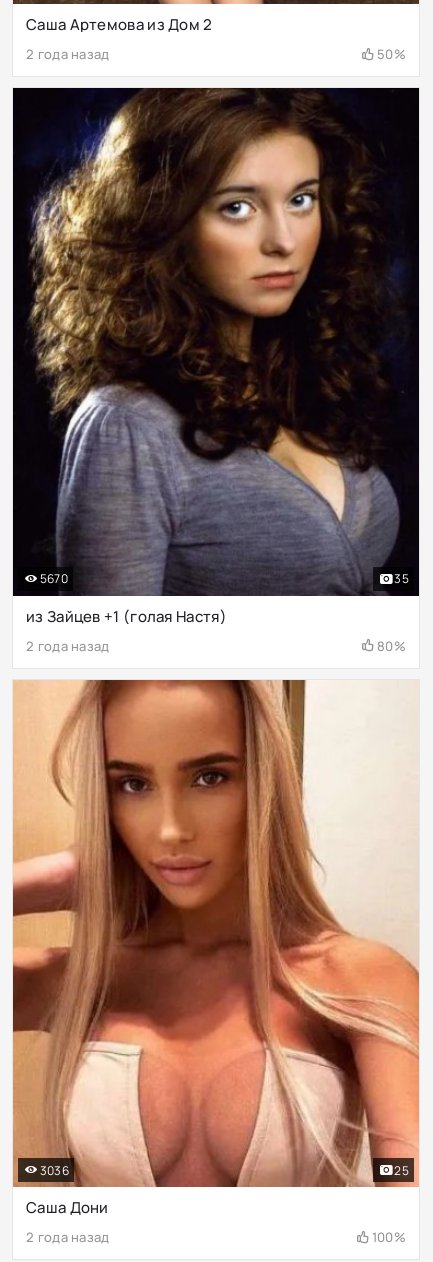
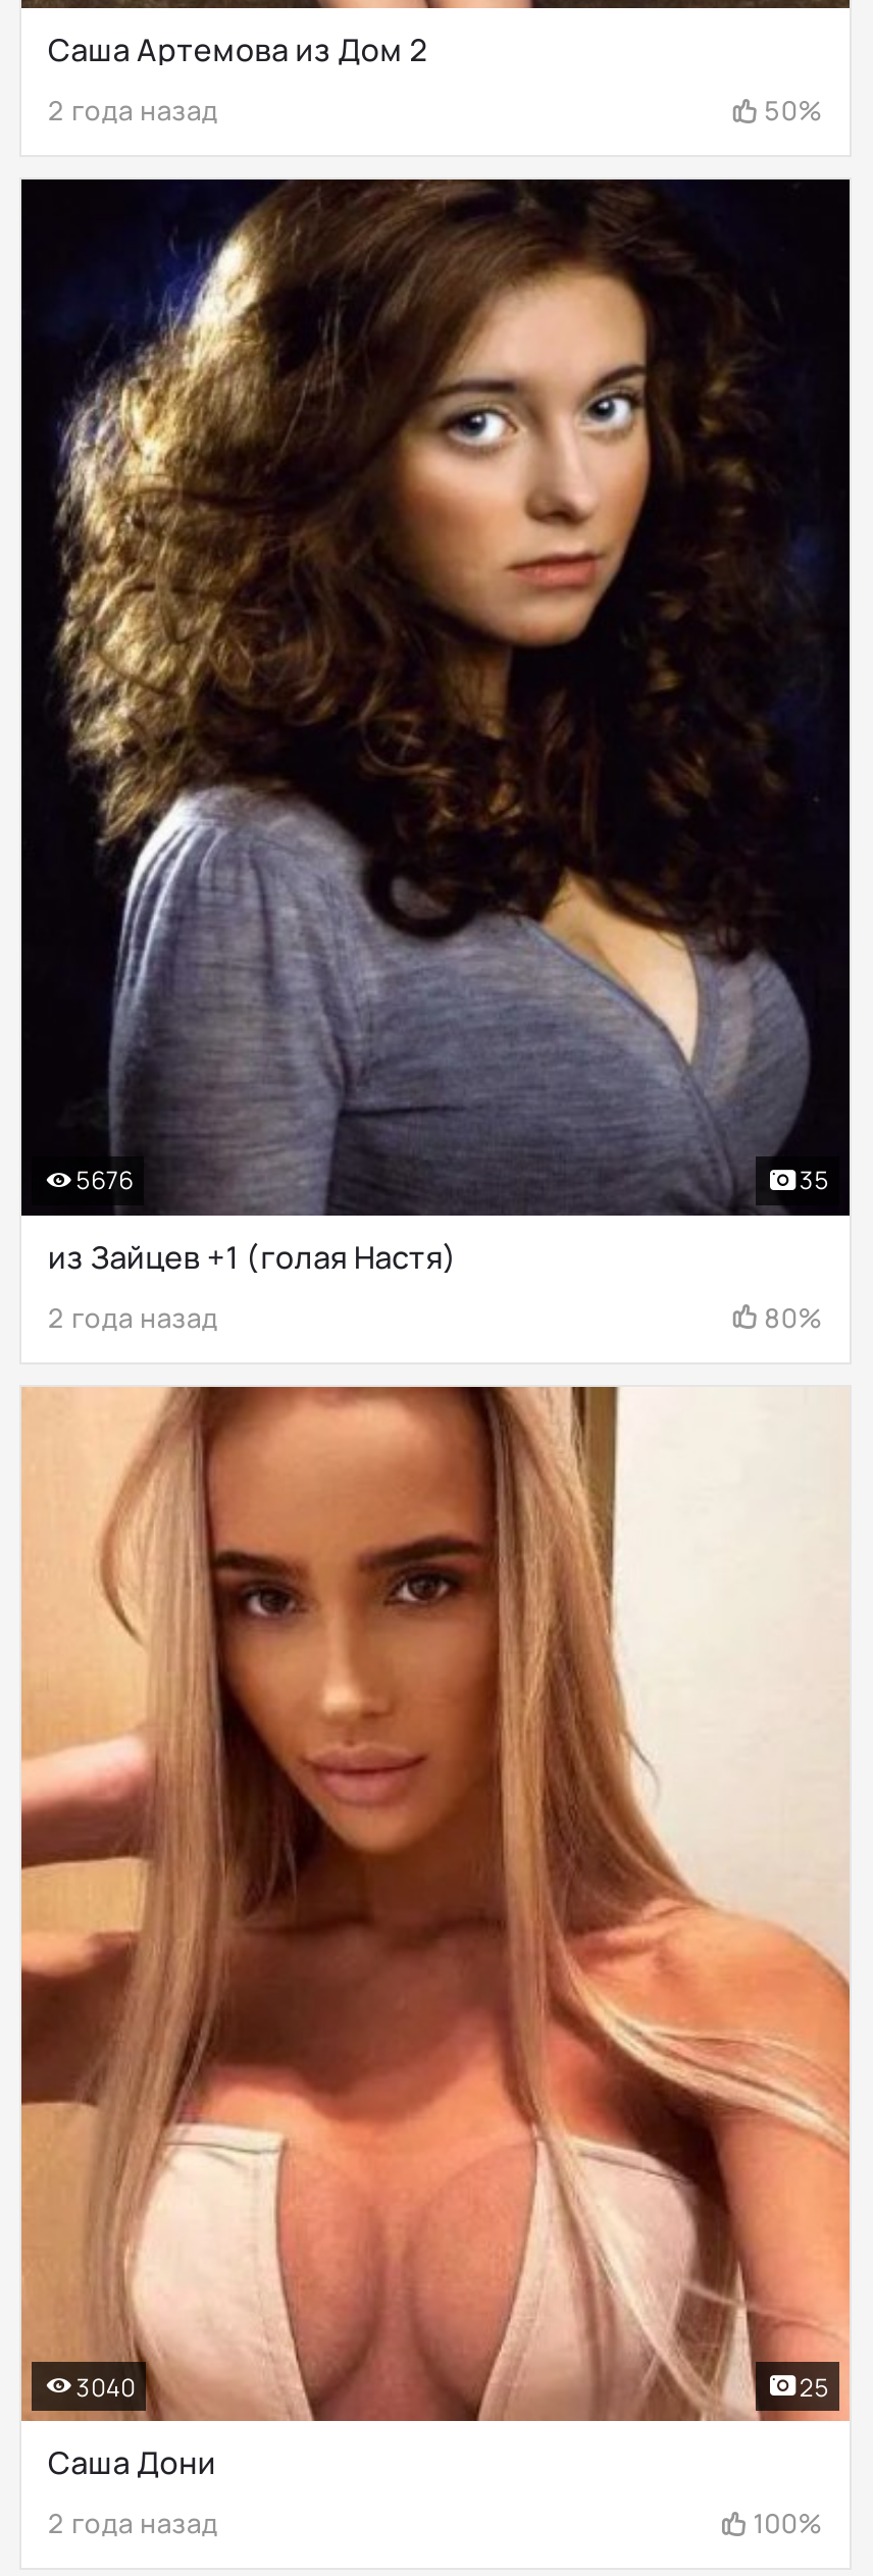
[40,570,68,587] 5670 -> [76,1163,134,1197] 5676
[40,1161,69,1178] 3036 -> [76,2369,136,2404] 3040

